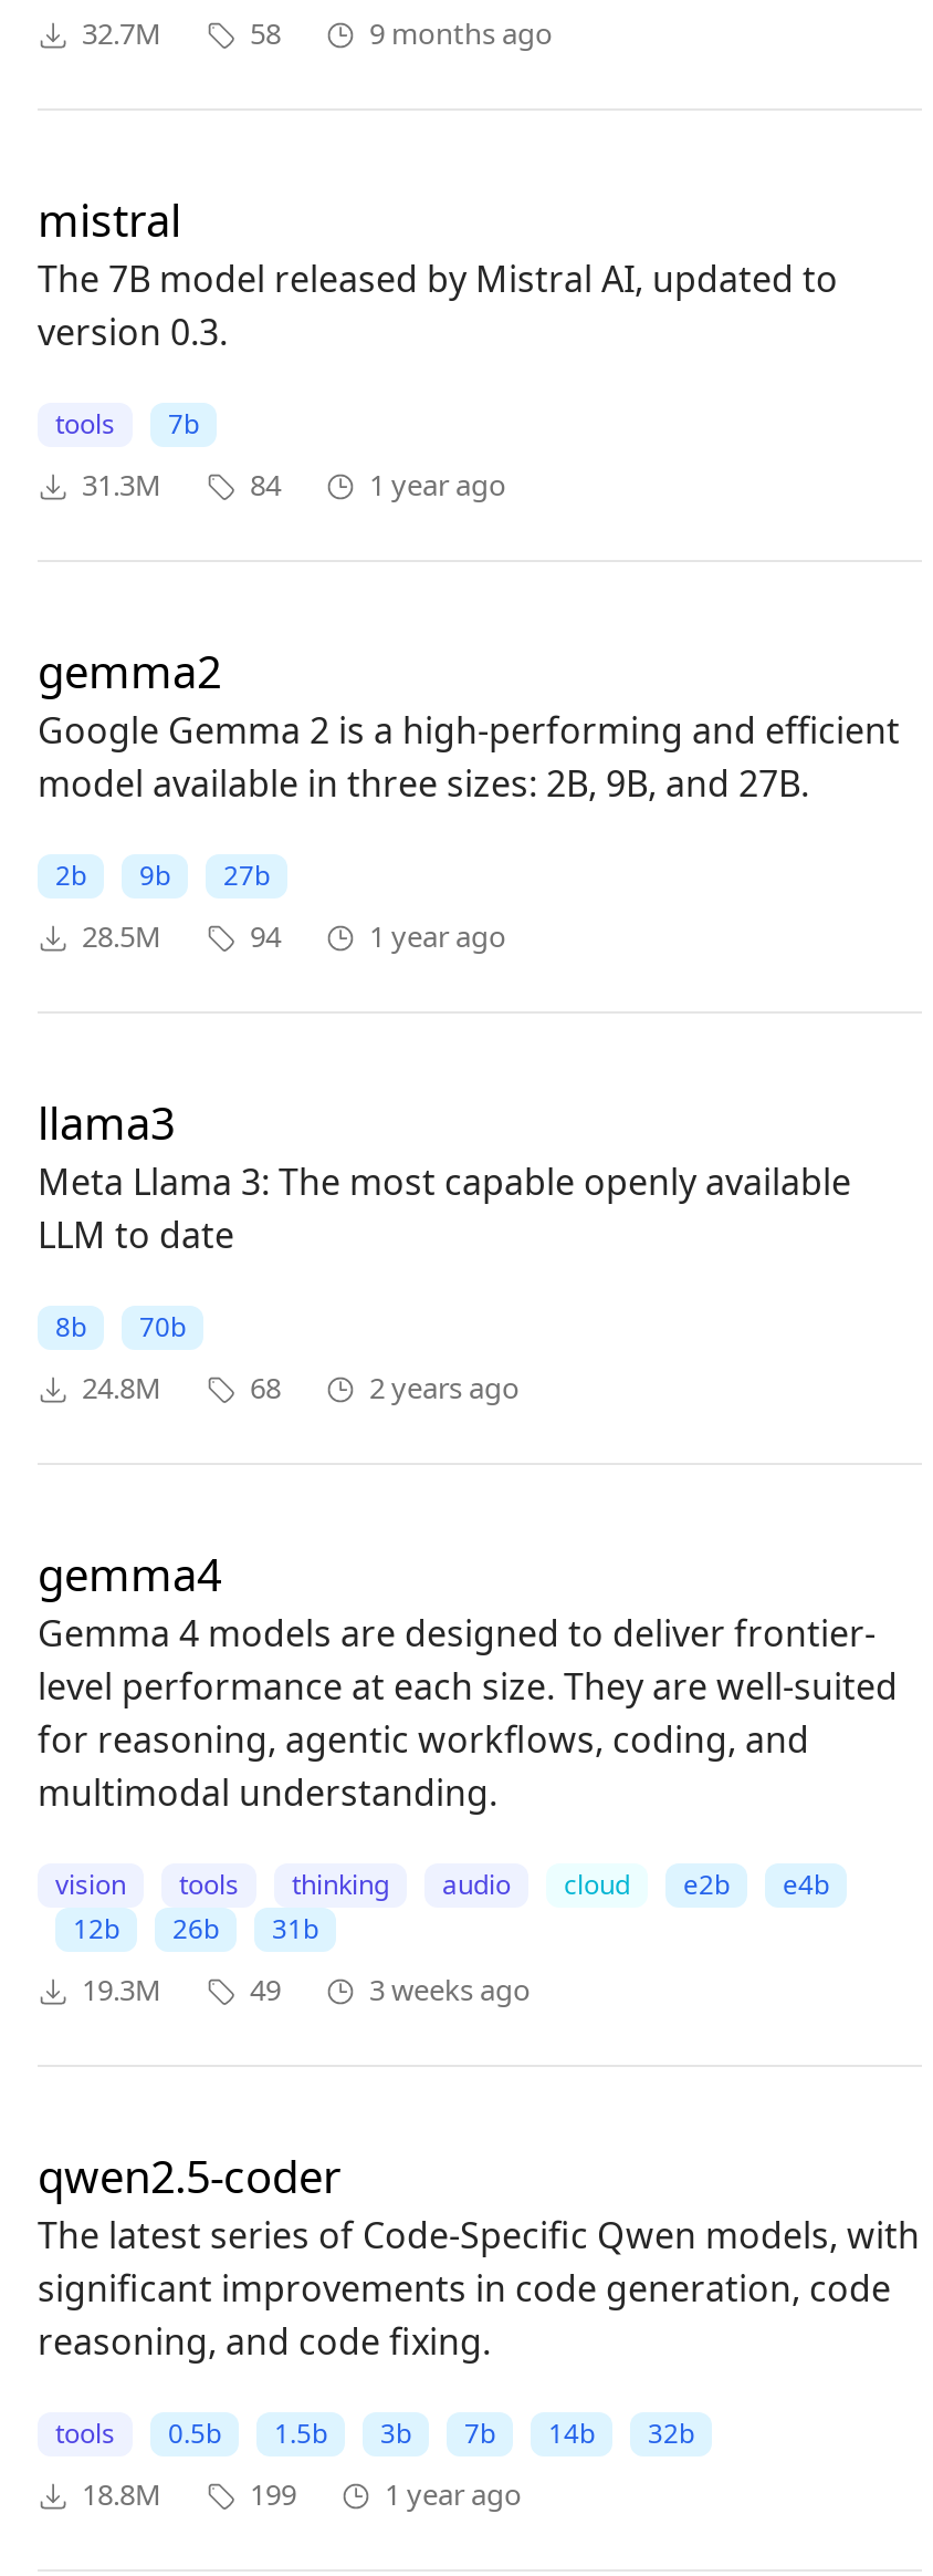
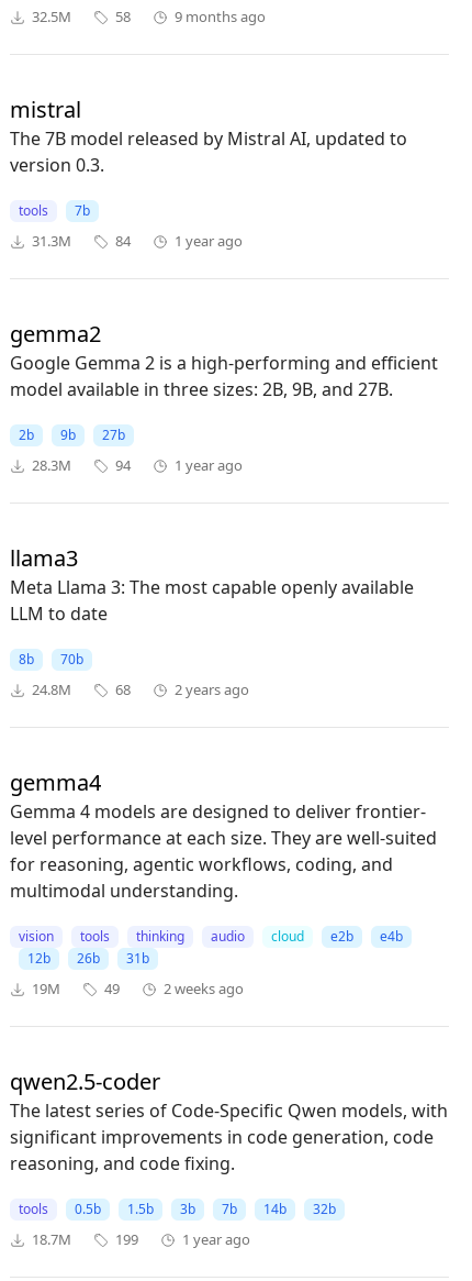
[82,14,161,54] 32.7M -> [32,7,71,27] 32.5M
[82,917,161,956] 28.5M -> [32,455,71,475] 28.3M
[82,1970,161,2010] 19.3M -> [32,979,60,999] 19M
[369,1970,531,2010] 3 weeks ago -> [164,979,244,999] 2 weeks ago
[82,2475,161,2514] 18.8M -> [32,1230,71,1249] 18.7M

